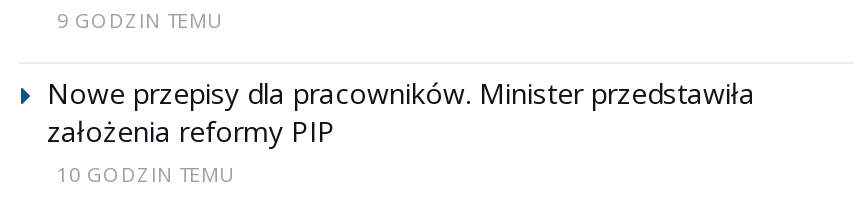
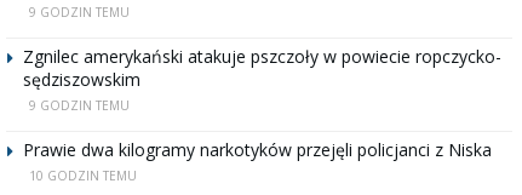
[47,73,755,149] Nowe przepisy dla pracowników. Minister przedstawiła | założenia reformy PIP -> [23,44,501,161] Zgnilec amerykański atakuje pszczoły w powiecie ropczycko- | sędziszowskim | 9 GODZIN TEMU | Prawie dwa kilogramy narkotyków przejęli policjanci z Niska

